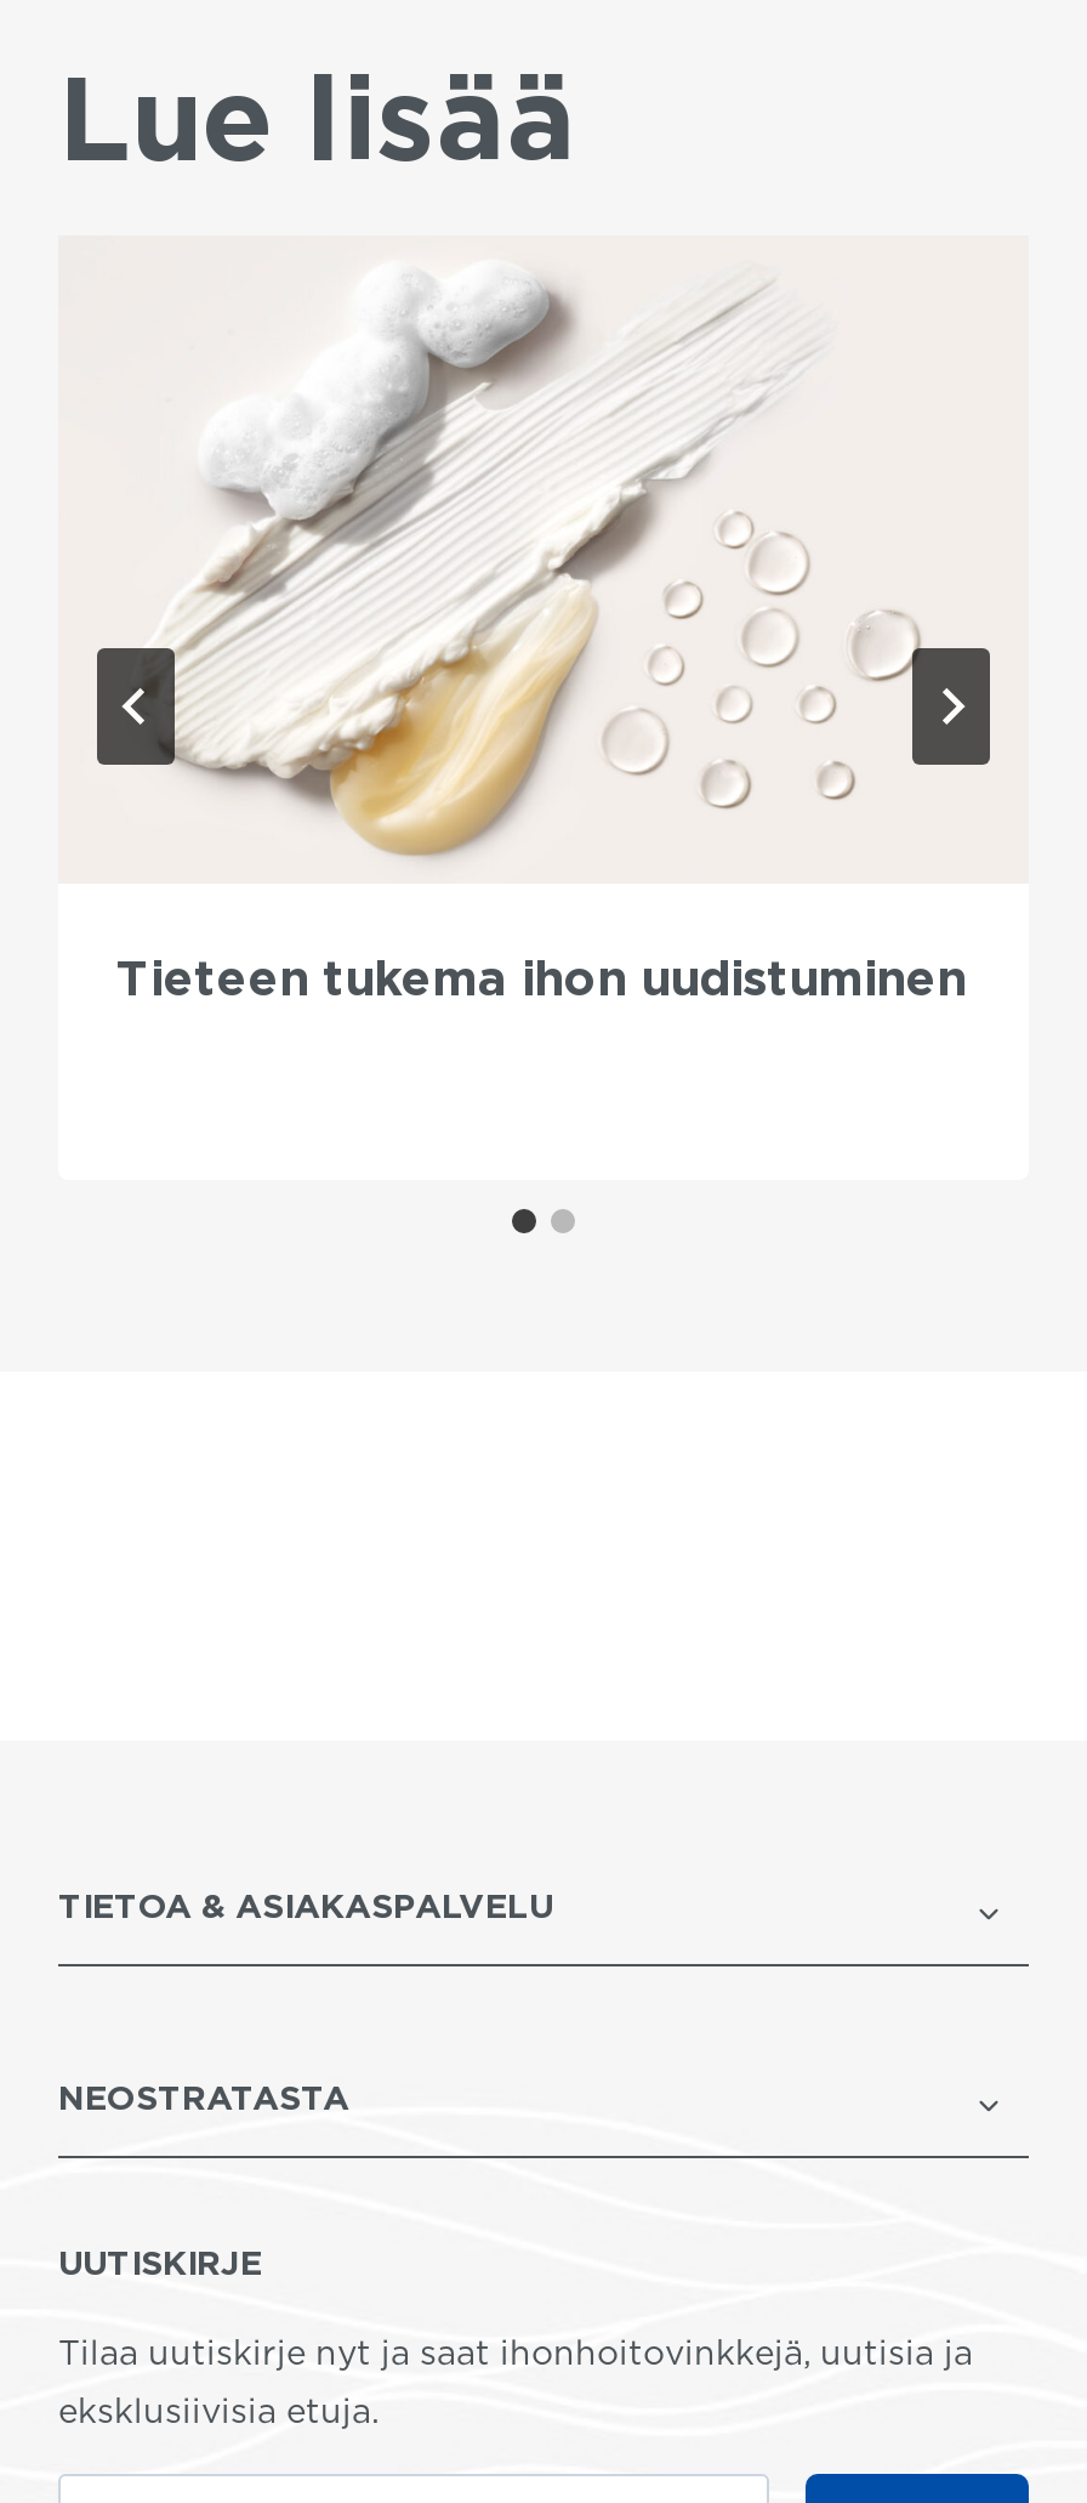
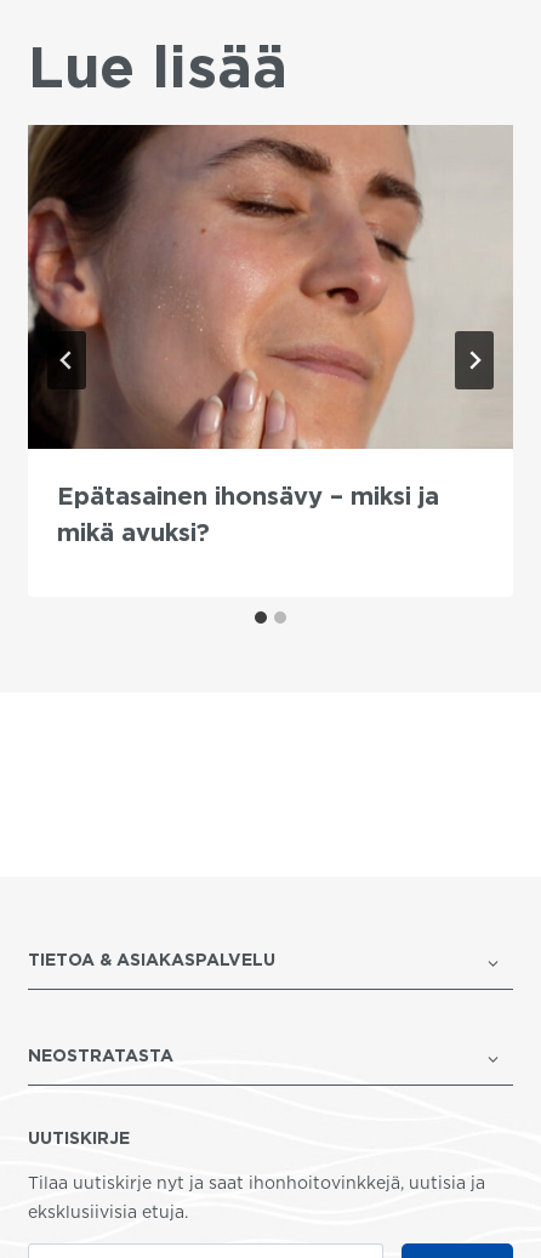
[58,235,1026,1007] [image] | Tieteen tukema ihon uudistuminen -> [27,124,513,547] [image] | Epätasainen ihonsävy – miksi ja | mikä avuksi?

